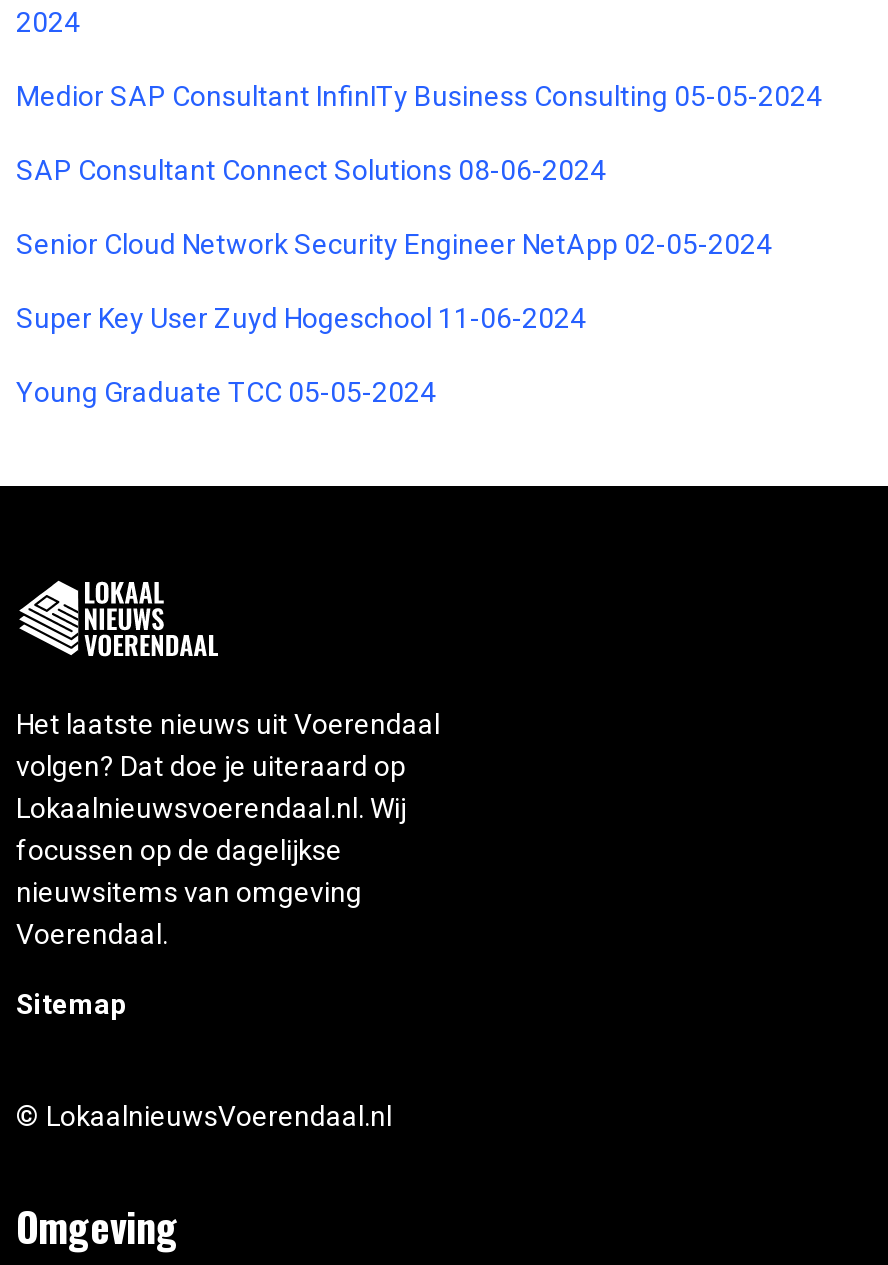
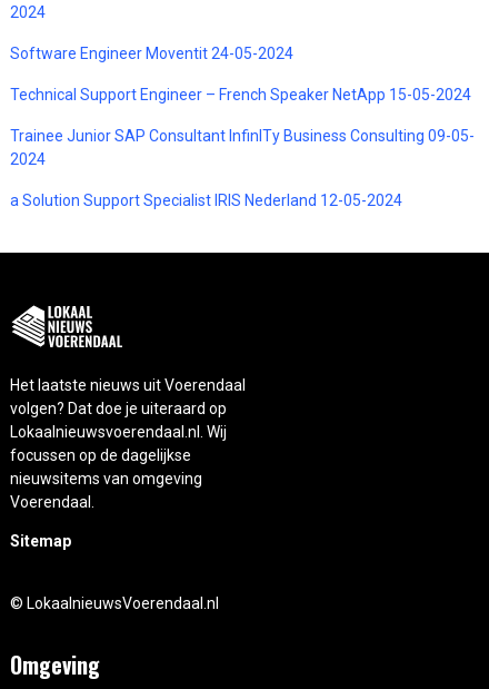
[16,80,822,408] Medior SAP Consultant InfinITy Business Consulting 05-05-2024 | SAP Consultant Connect Solutions 08-06-2024 | Senior Cloud Network Security Engineer NetApp 02-05-2024 | Super Key User Zuyd Hogeschool 11-06-2024 | Young Graduate TCC 05-05-2024 -> [10,44,475,209] Software Engineer Moventit 24-05-2024 | Technical Support Engineer – French Speaker NetApp 15-05-2024 | Trainee Junior SAP Consultant InfinITy Business Consulting 09-05- | 2024 | a Solution Support Specialist IRIS Nederland 12-05-2024

